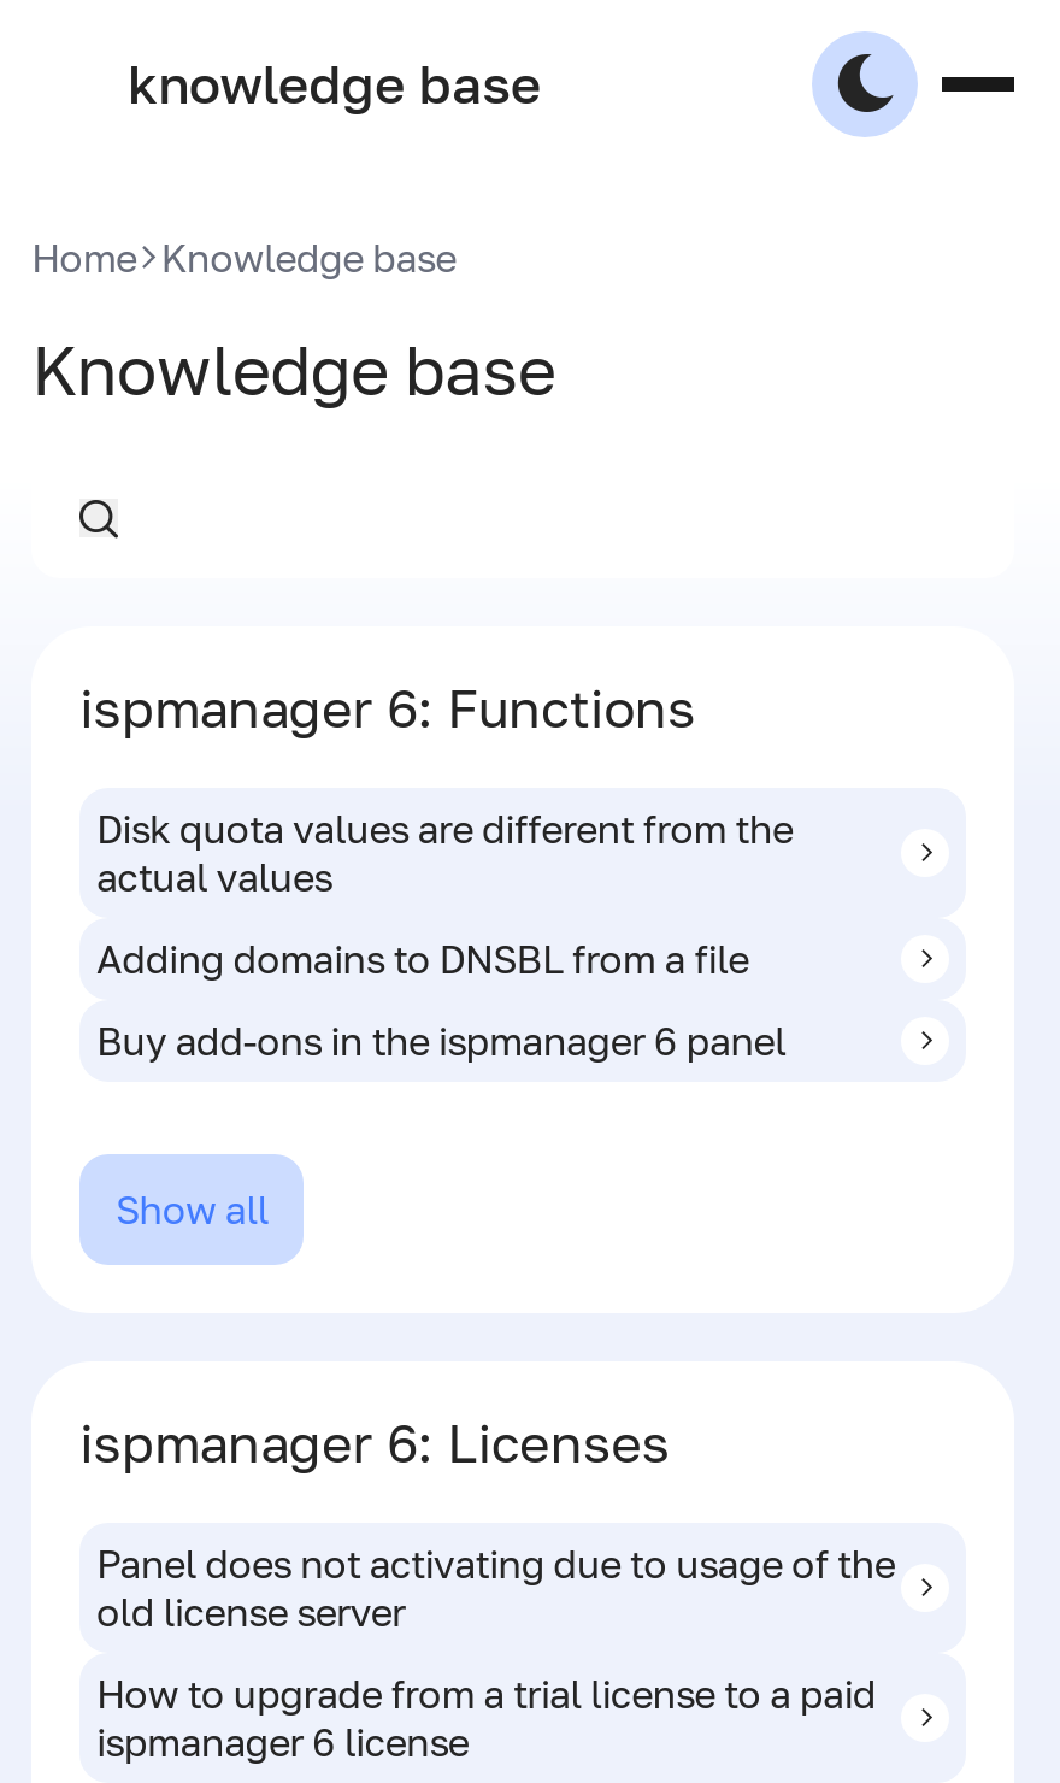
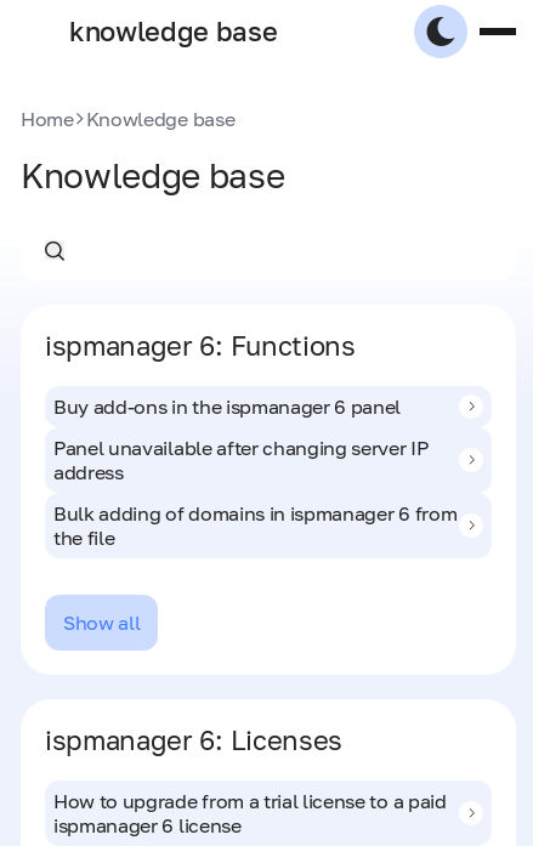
[96,805,793,983] Disk quota values are different from the | actual values | Adding domains to DNSBL from a file -> none
moved [96,1017,786,1065] -> [53,394,401,419]: Buy add-ons in the ispmanager 6 panel
none -> [53,436,457,550] Panel unavailable after changing server IP | address | Bulk adding of domains in ispmanager 6 from | the file
moved [79,1185,670,1475] -> [45,611,342,756]: Show all | ispmanager 6: Licenses
[96,1540,895,1636] Panel does not activating due to usage of the | old license server -> none

